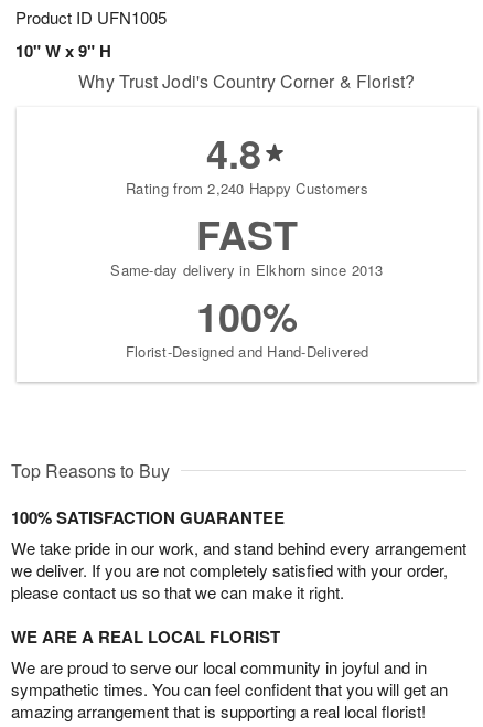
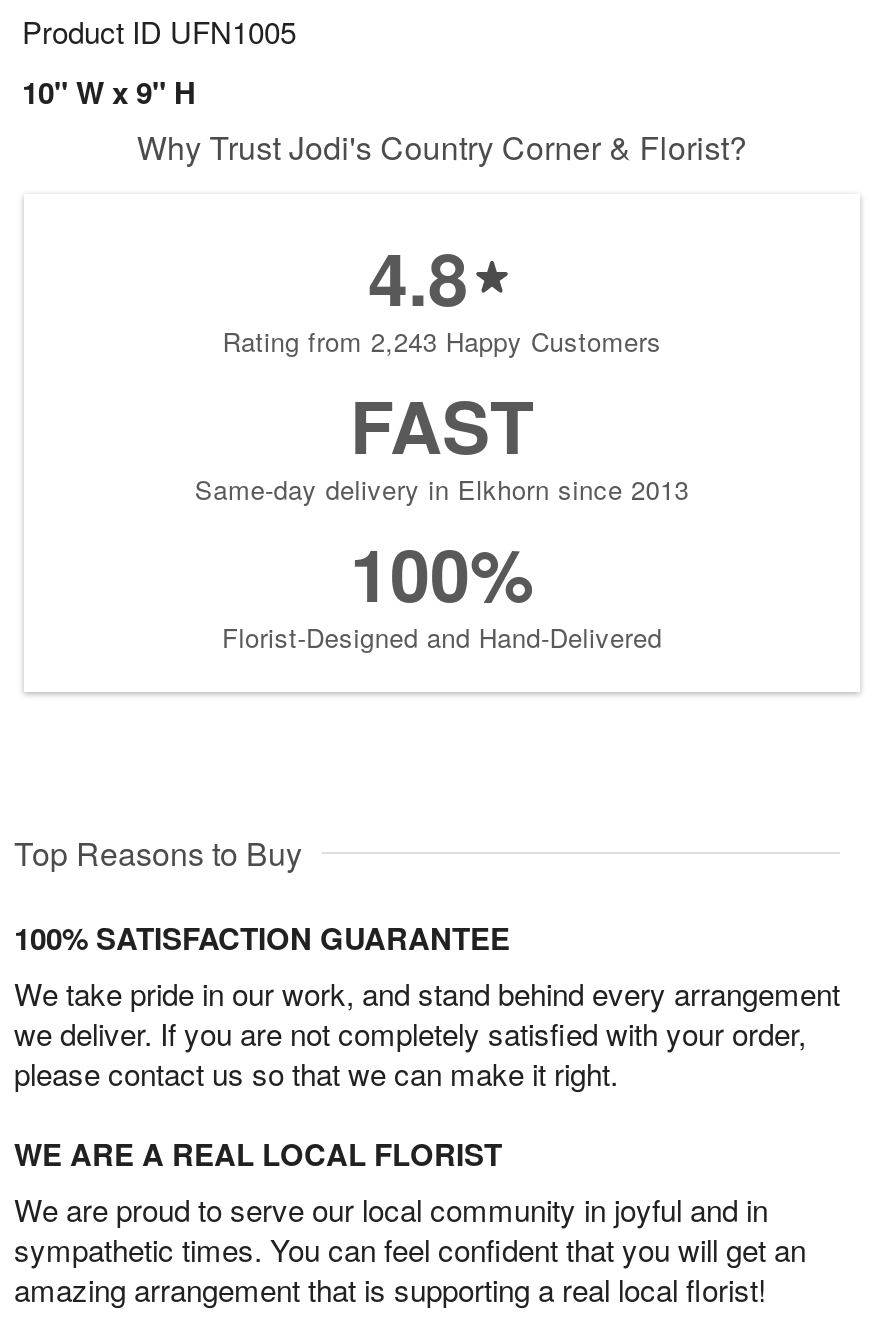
[126,178,368,199] Rating from 2,240 Happy Customers -> [222,323,662,361] Rating from 2,243 Happy Customers

